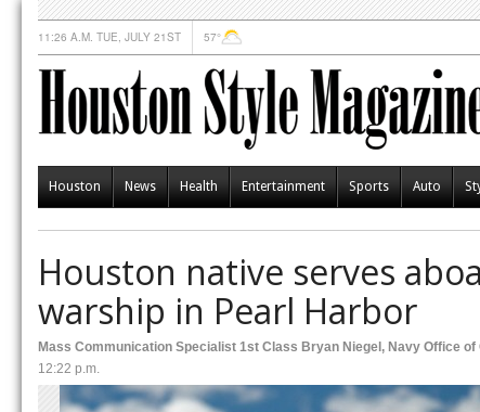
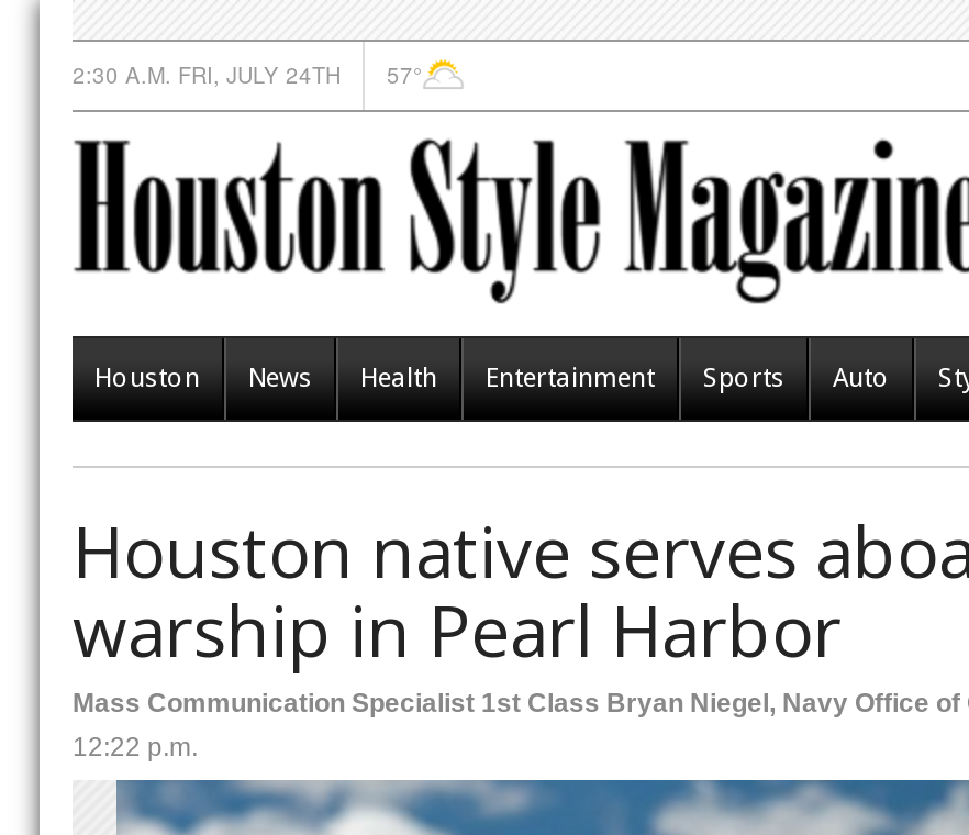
[38,29,221,44] 11:26 A.M. TUE, JULY 21ST 57° -> [73,59,422,90] 2:30 A.M. FRI, JULY 24TH 57°

